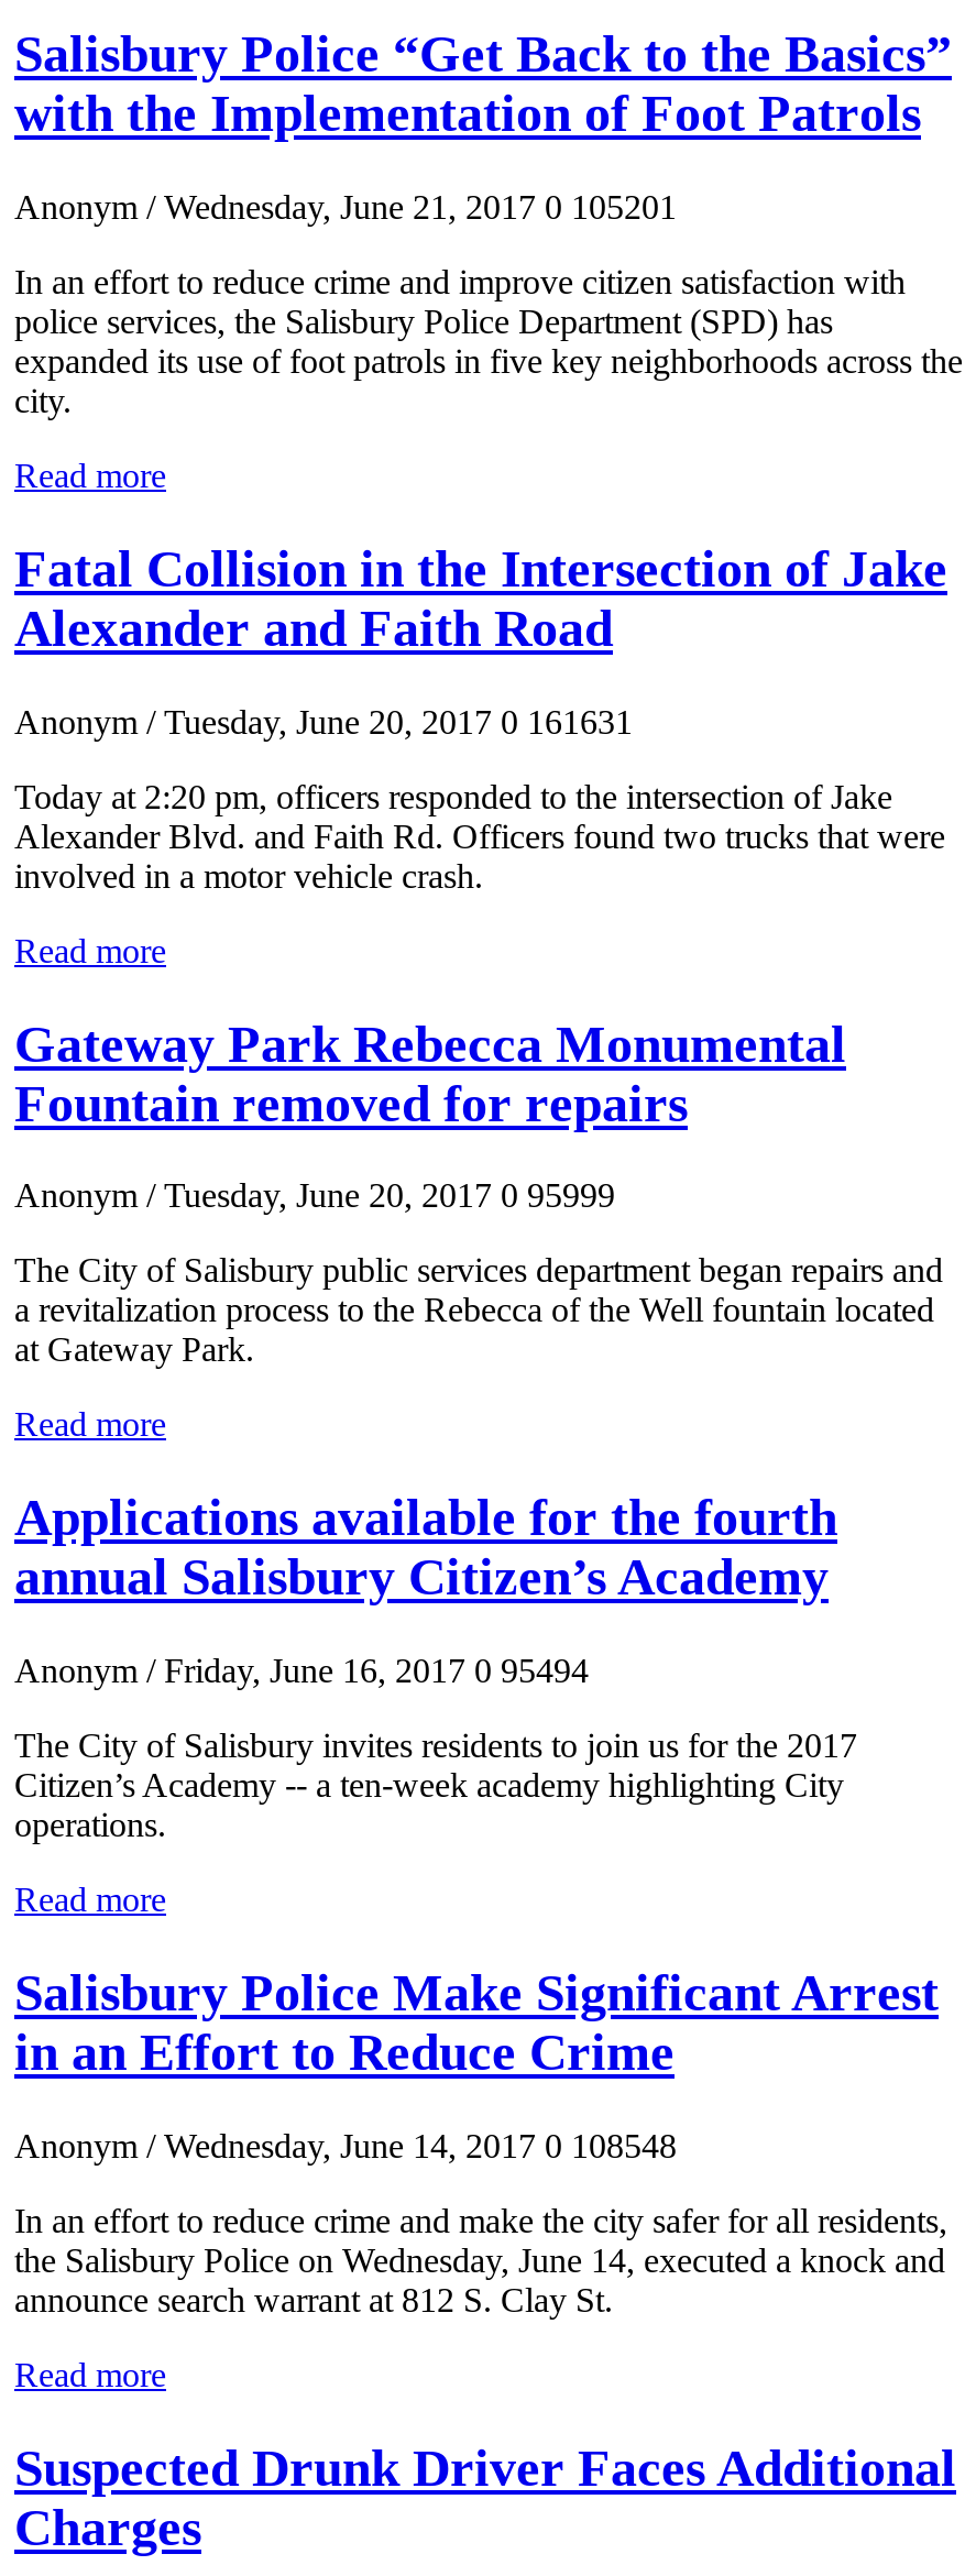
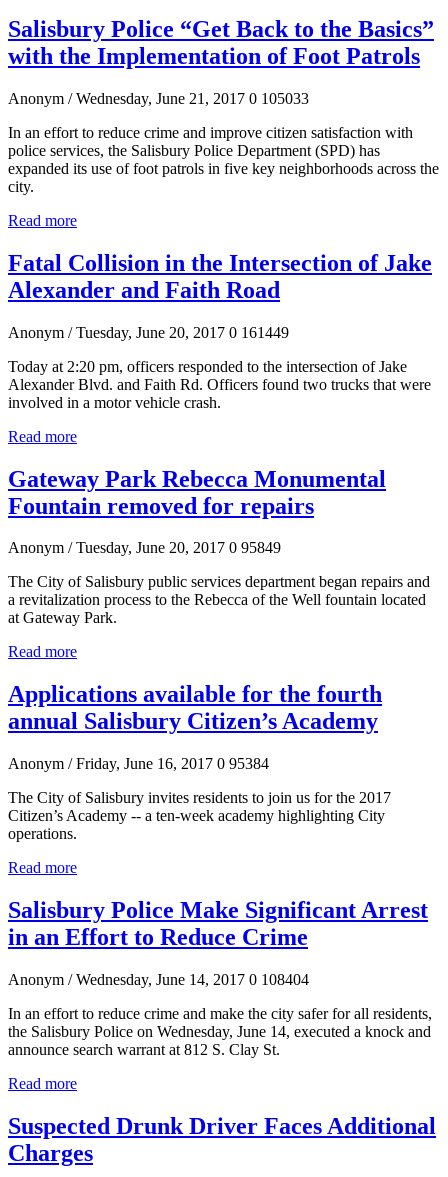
[14,188,677,225] Anonym / Wednesday, June 21, 2017 0 105201 -> [8,90,309,107] Anonym / Wednesday, June 21, 2017 0 105033
[14,702,633,740] Anonym / Tuesday, June 20, 2017 0 161631 -> [8,324,289,341] Anonym / Tuesday, June 20, 2017 0 161449
[14,1177,615,1215] Anonym / Tuesday, June 20, 2017 0 95999 -> [8,539,281,556] Anonym / Tuesday, June 20, 2017 0 95849
[14,1652,589,1690] Anonym / Friday, June 16, 2017 0 95494 -> [8,755,269,772] Anonym / Friday, June 16, 2017 0 95384
[14,2127,677,2164] Anonym / Wednesday, June 14, 2017 0 108548 -> [8,971,309,988] Anonym / Wednesday, June 14, 2017 0 108404

